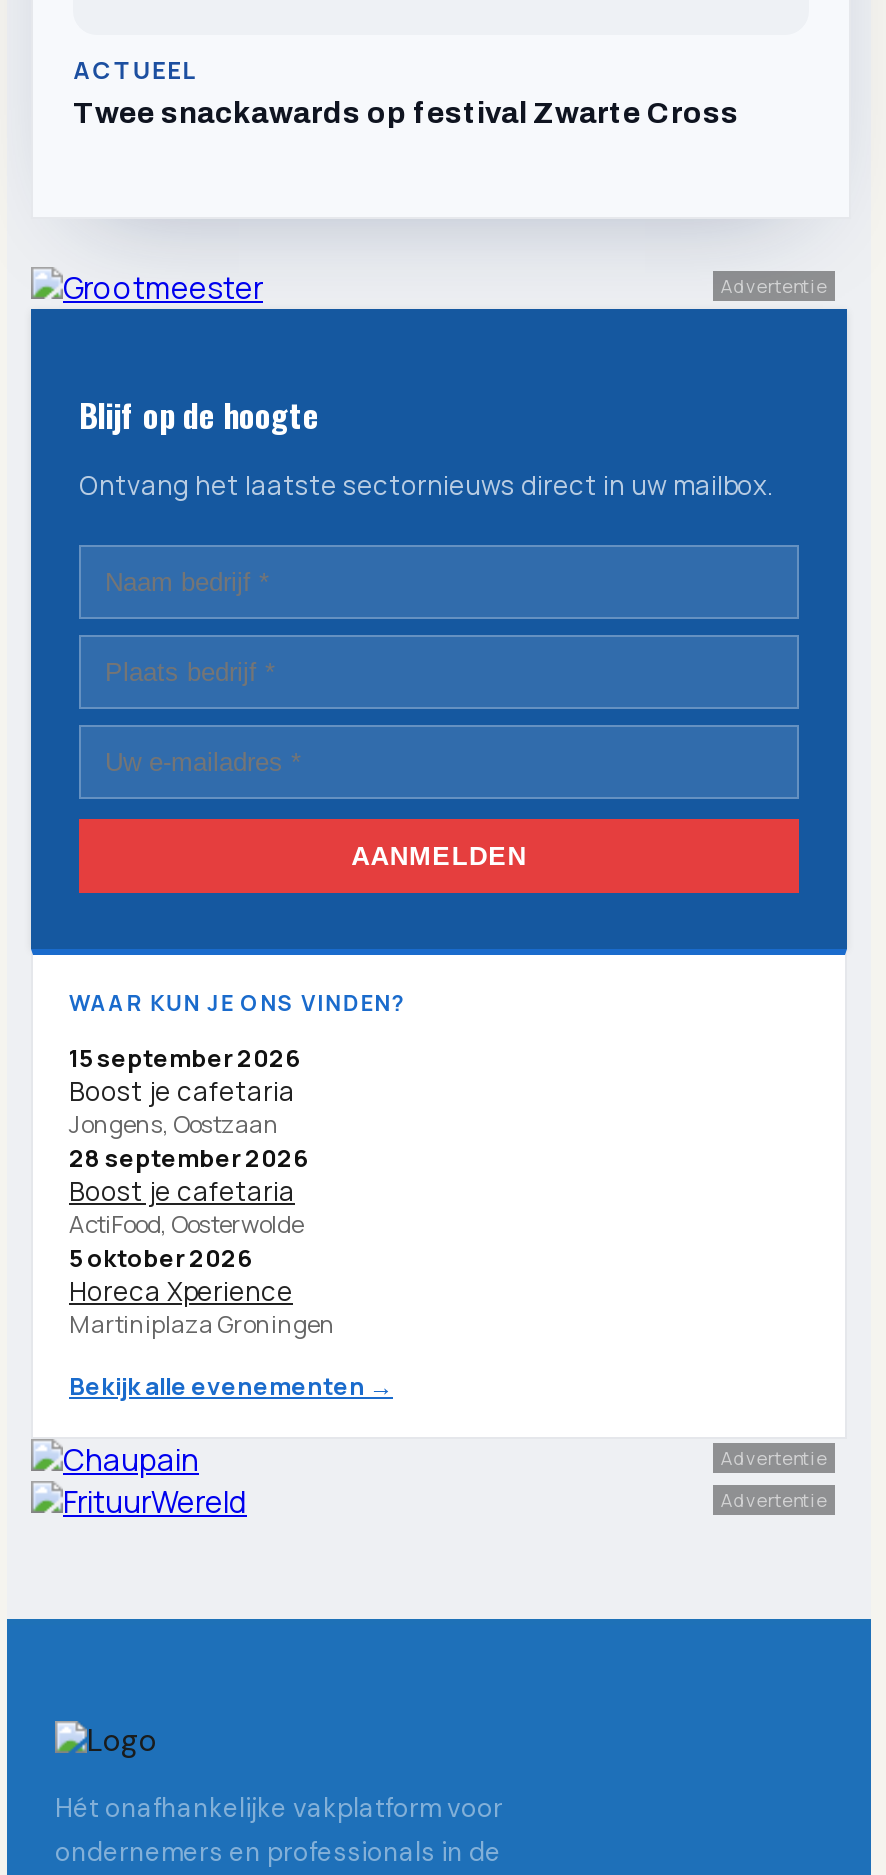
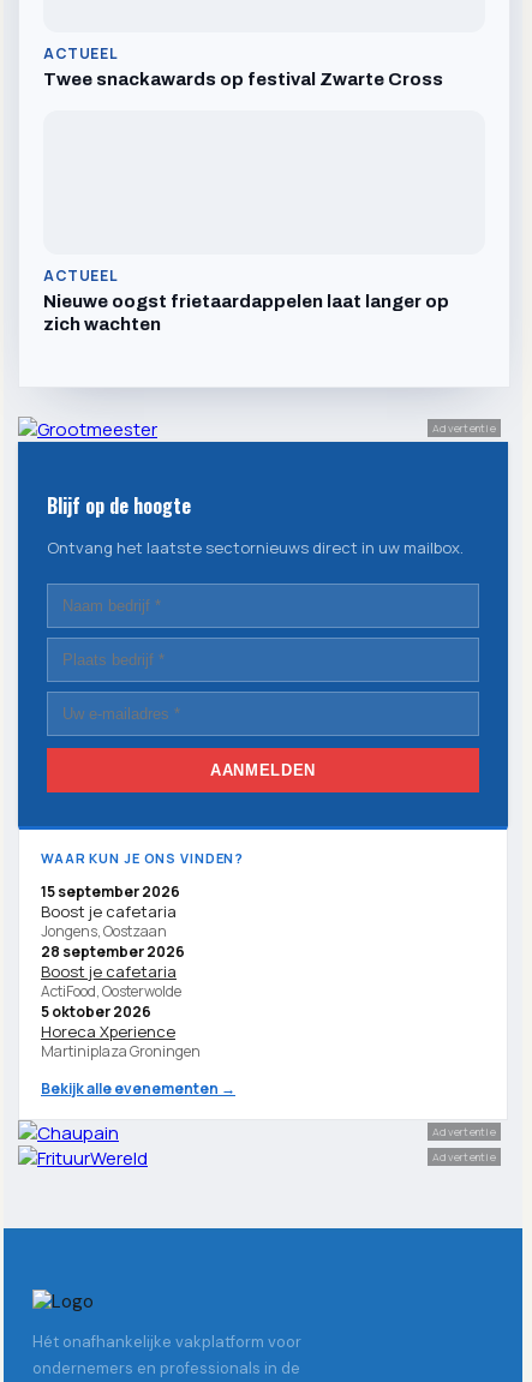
none -> [43,265,449,334] ACTUEEL | Nieuwe oogst frietaardappelen laat langer op | zich wachten

